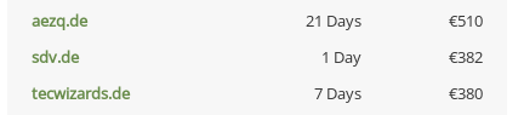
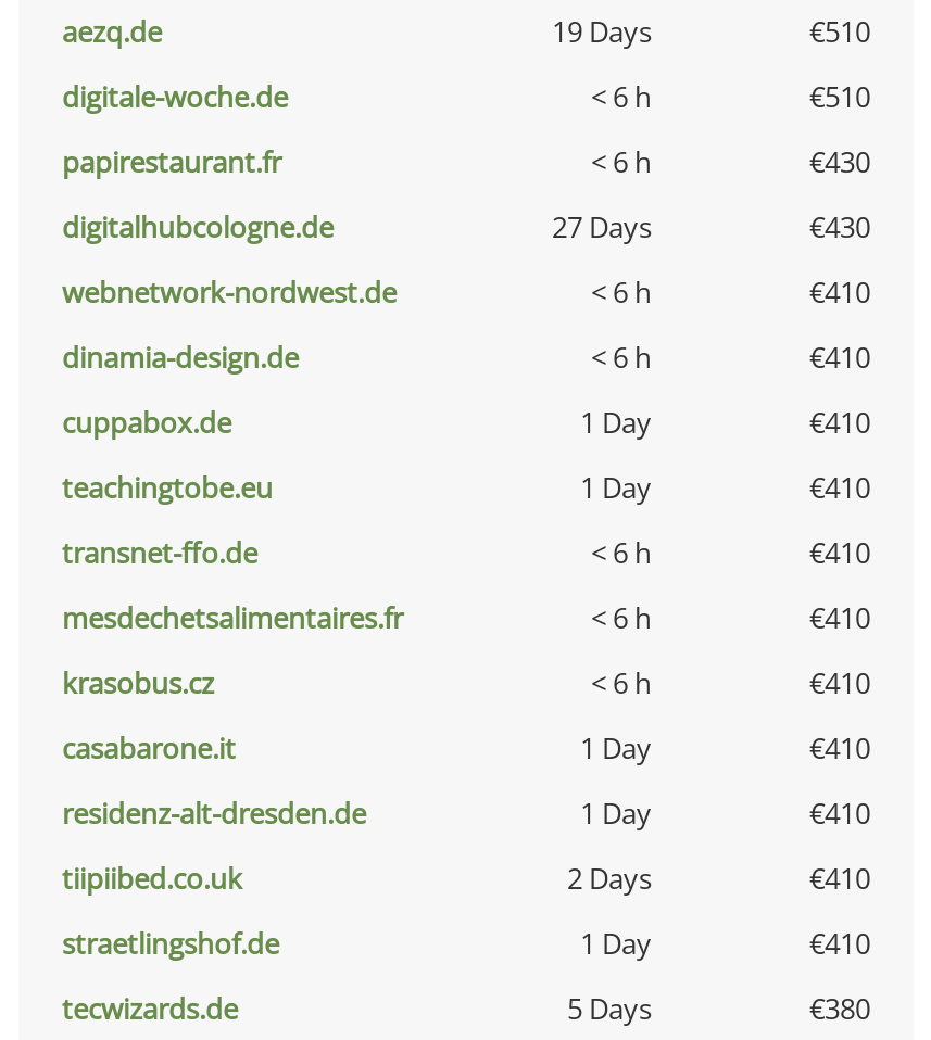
[305,10,361,31] 21 Days -> [552,12,652,51] 19 Days
[32,46,79,68] sdv.de -> [62,77,870,442] digitale-woche.de | < 6 h | €510 | papirestaurant.fr | < 6 h | €430 | digitalhubcologne.de | 27 Days | €430 | webnetwork-nordwest.de | < 6 h | €410 | dinamia-design.de | < 6 h | €410 | cuppabox.de
[449,46,483,68] €382 -> [62,403,870,963] €410 | teachingtobe.eu | 1 Day | €410 | transnet-ffo.de | < 6 h | €410 | mesdechetsalimentaires.fr | < 6 h | €410 | krasobus.cz | < 6 h | €410 | casabarone.it | 1 Day | €410 | residenz-alt-dresden.de | 1 Day | €410 | tiipiibed.co.uk | 2 Days | €410 | straetlingshof.de | 1 Day | €410
[314,82,361,104] 7 Days -> [567,989,652,1028] 5 Days

